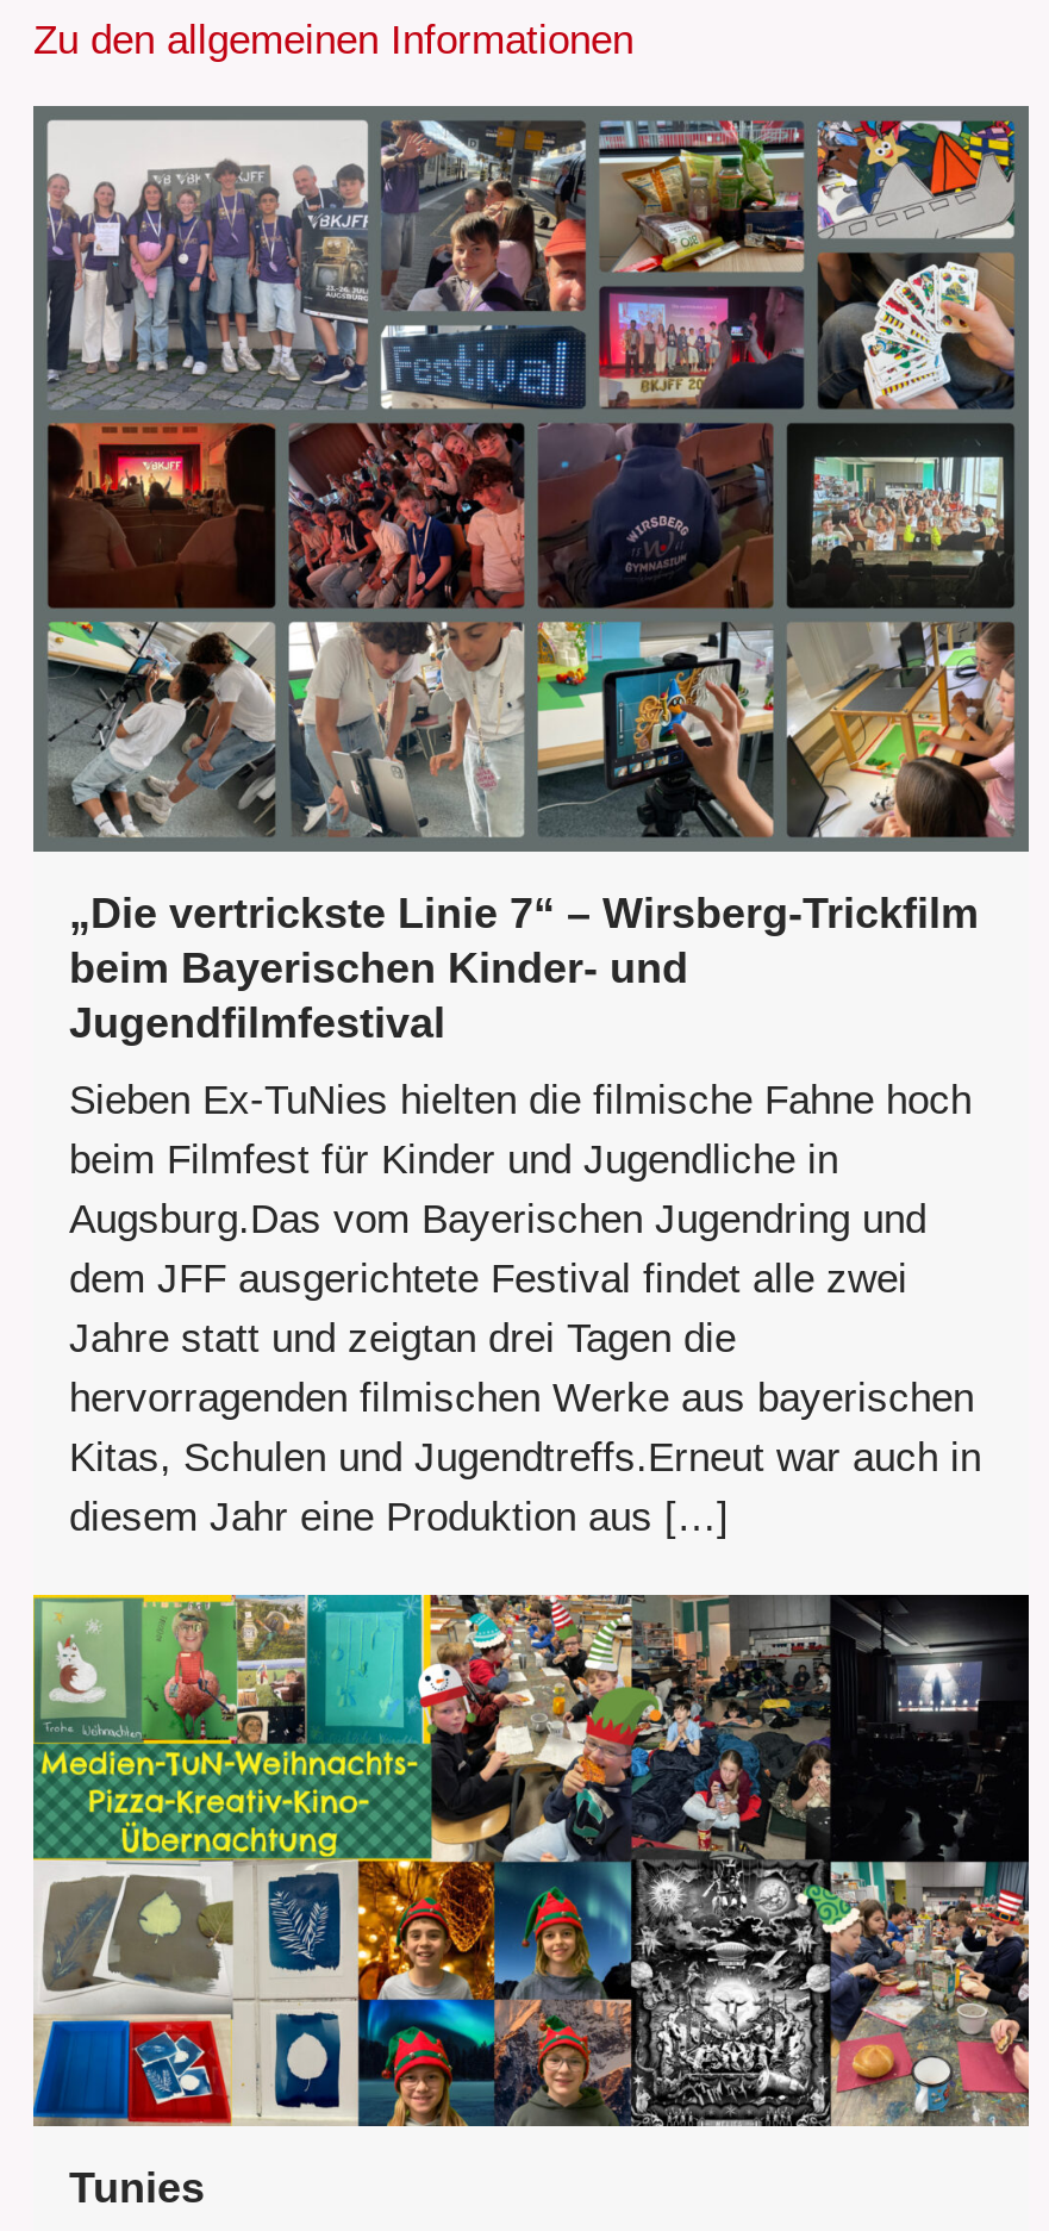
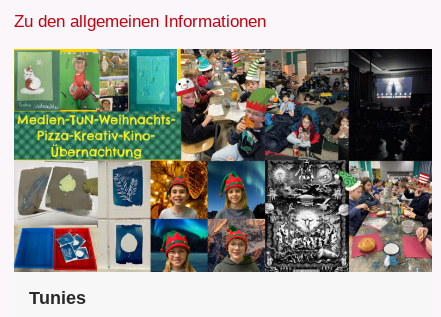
[31,104,1031,1540] [image] | „Die vertrickste Linie 7“ – Wirsberg-Trickfilm | beim Bayerischen Kinder- und | Jugendfilmfestival | Sieben Ex-TuNies hielten die filmische Fahne hoch | beim Filmfest für Kinder und Jugendliche in | Augsburg.Das vom Bayerischen Jugendring und | dem JFF ausgerichtete Festival findet alle zwei | Jahre statt und zeigtan drei Tagen die | hervorragenden filmischen Werke aus bayerischen | Kitas, Schulen und Jugendtreffs.Erneut war auch in | diesem Jahr eine Produktion aus […] -> none

